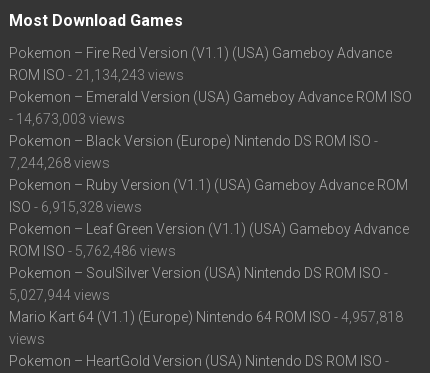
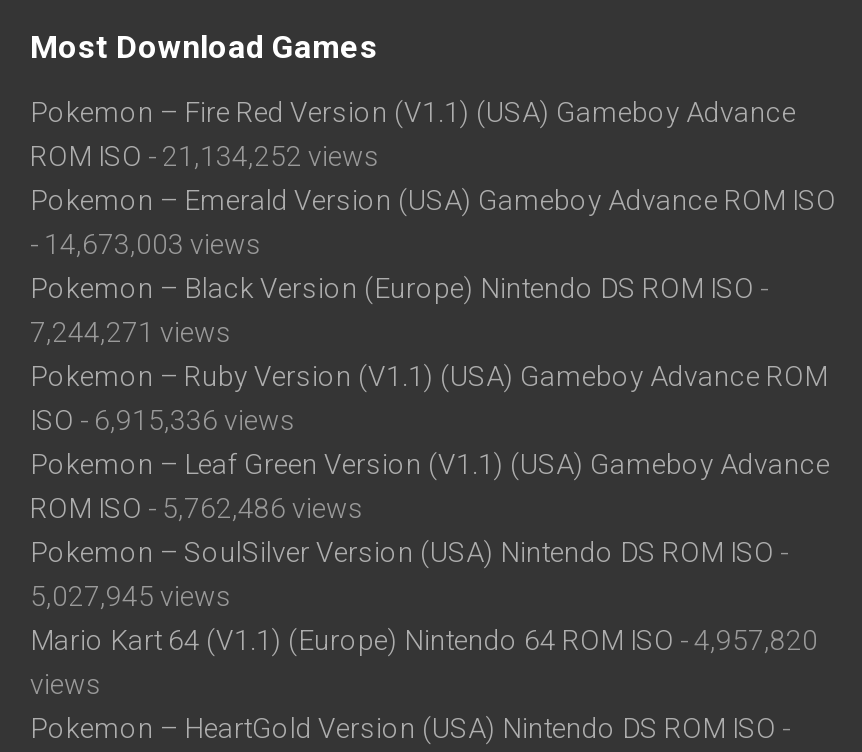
[9,67,184,83] ROM ISO - 21,134,243 views -> [30,140,380,172] ROM ISO - 21,134,252 views
[9,155,110,171] 7,244,268 views -> [30,316,232,348] 7,244,271 views
[9,199,142,215] ISO - 6,915,328 views -> [30,404,296,436] ISO - 6,915,336 views
[9,287,110,303] 5,027,944 views -> [30,580,232,612] 5,027,945 views
[9,309,403,325] Mario Kart 64 (V1.1) (Europe) Nintendo 64 ROM ISO - 4,957,818 -> [30,624,818,656] Mario Kart 64 (V1.1) (Europe) Nintendo 64 ROM ISO - 4,957,820

